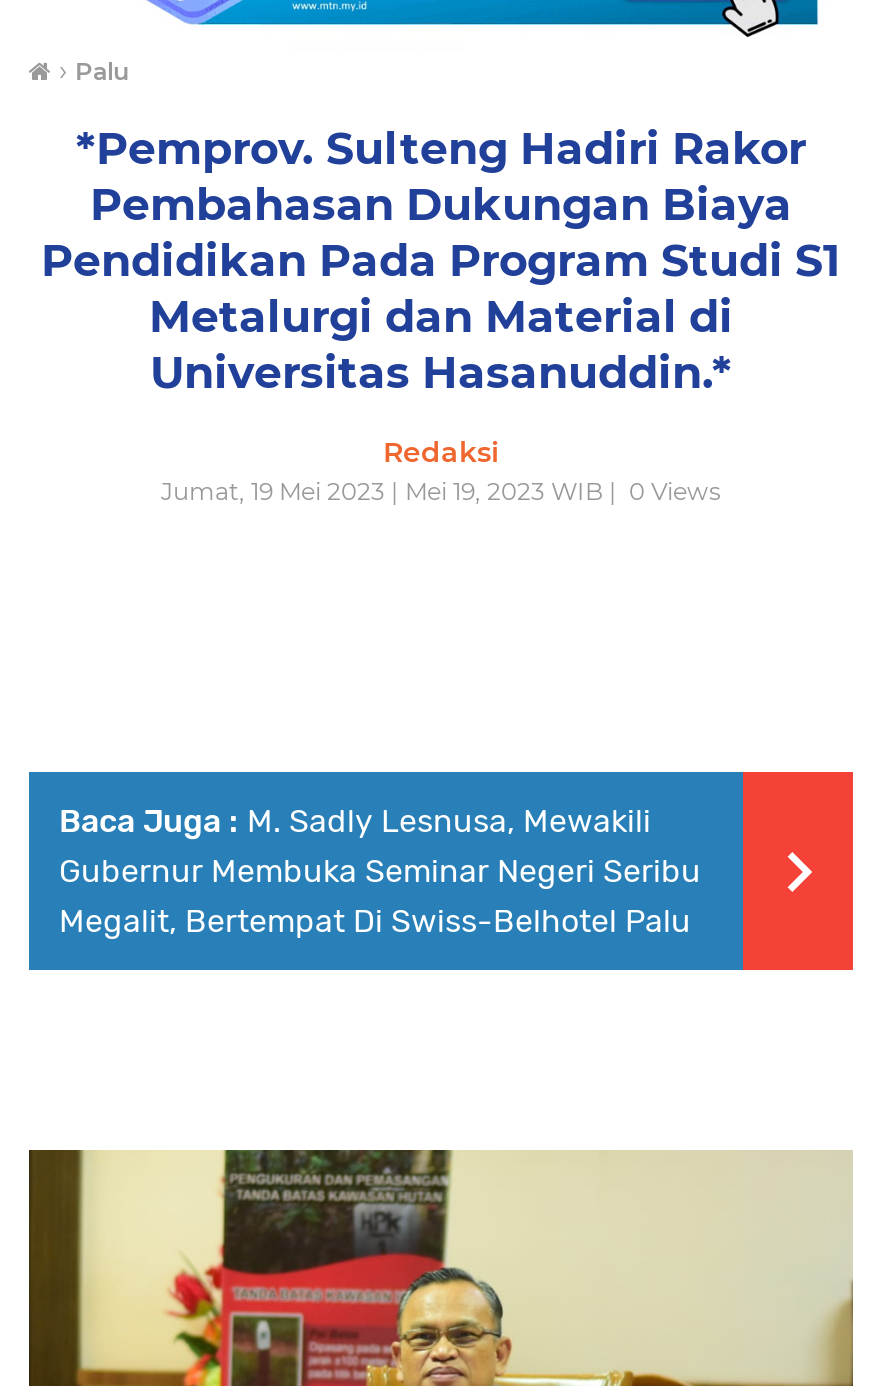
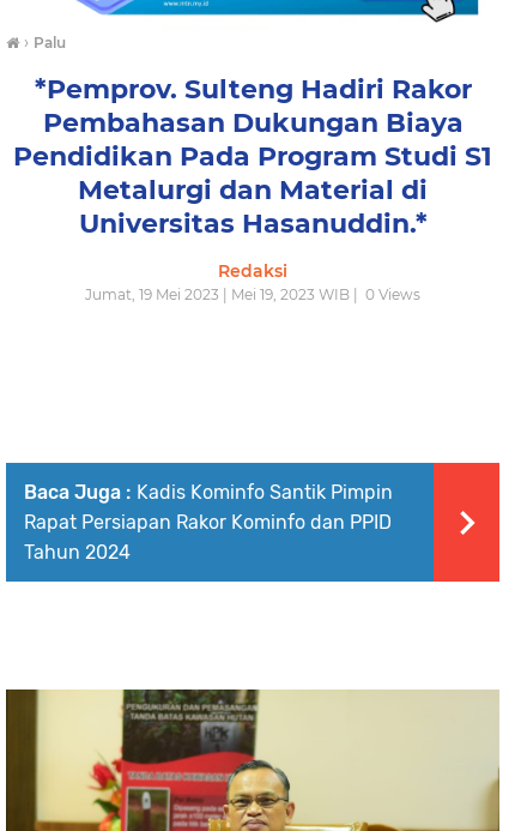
[59,802,701,940] Baca Juga : M. Sadly Lesnusa, Mewakili | Gubernur Membuka Seminar Negeri Seribu | Megalit, Bertempat Di Swiss-Belhotel Palu -> [24,481,393,564] Baca Juga : Kadis Kominfo Santik Pimpin | Rapat Persiapan Rakor Kominfo dan PPID | Tahun 2024

